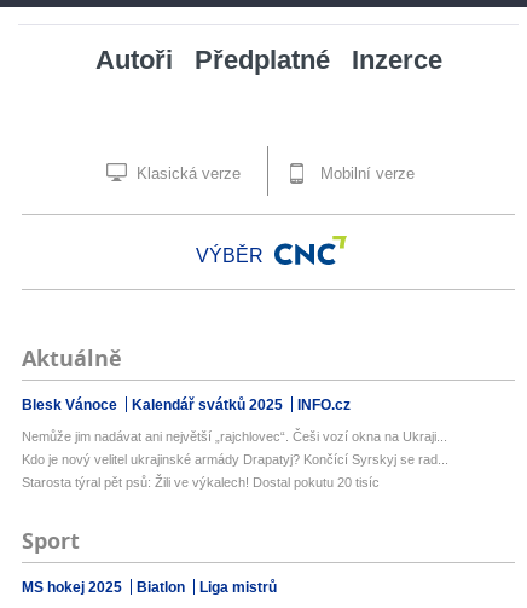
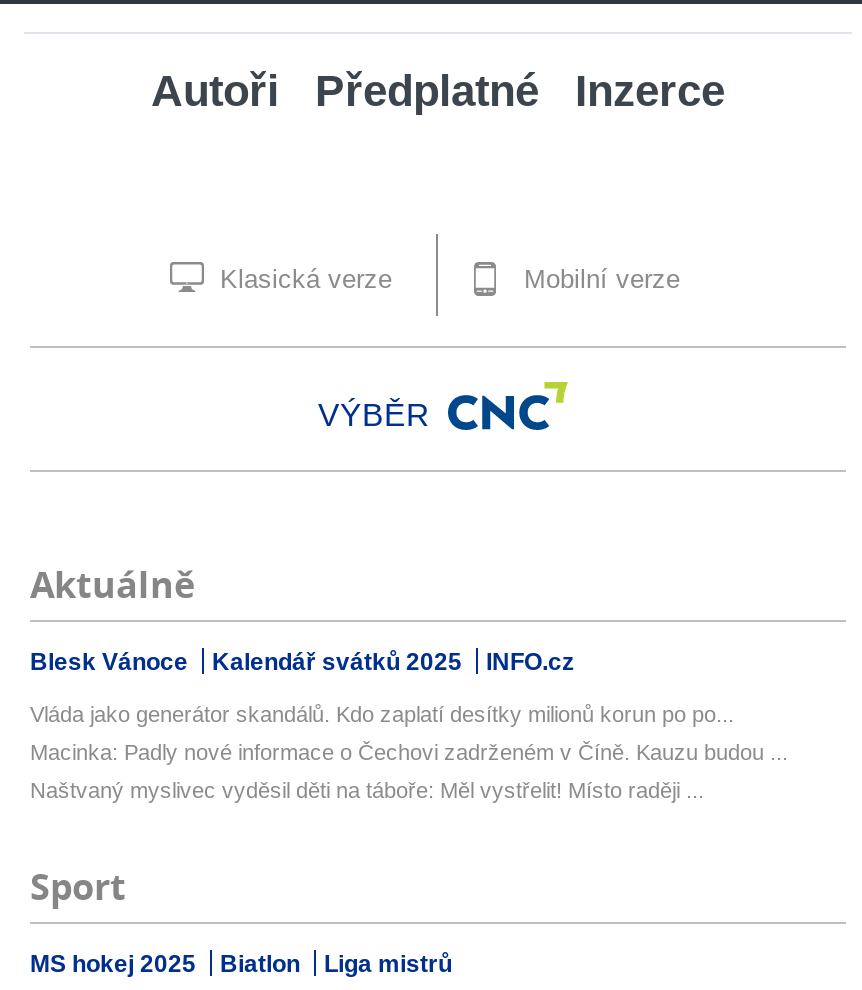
[22,429,447,444] Nemůže jim nadávat ani největší „rajchlovec“. Češi vozí okna na Ukraji... -> [30,702,734,726] Vláda jako generátor skandálů. Kdo zaplatí desítky milionů korun po po...
[22,452,448,467] Kdo je nový velitel ukrajinské armády Drapatyj? Končící Syrskyj se rad... -> [30,740,788,764] Macinka: Padly nové informace o Čechovi zadrženém v Číně. Kauzu budou ...
[22,475,380,490] Starosta týral pět psů: Žili ve výkalech! Dostal pokutu 20 tisíc -> [30,778,704,802] Naštvaný myslivec vyděsil děti na táboře: Měl vystřelit! Místo raději ...

